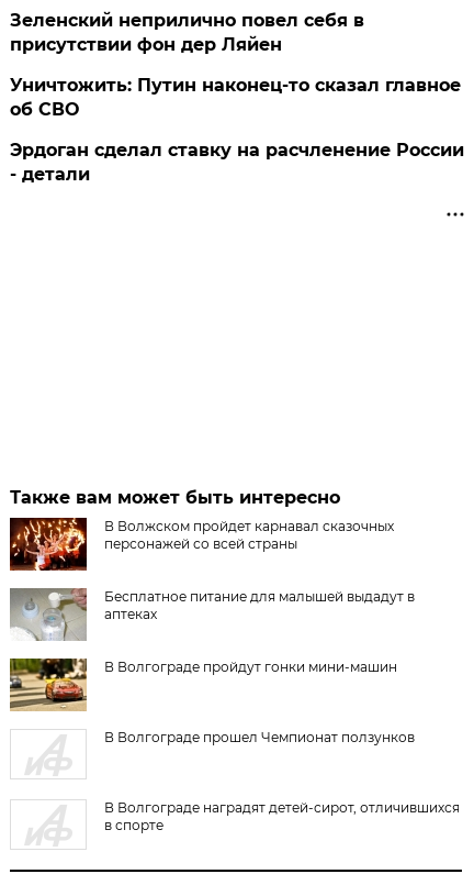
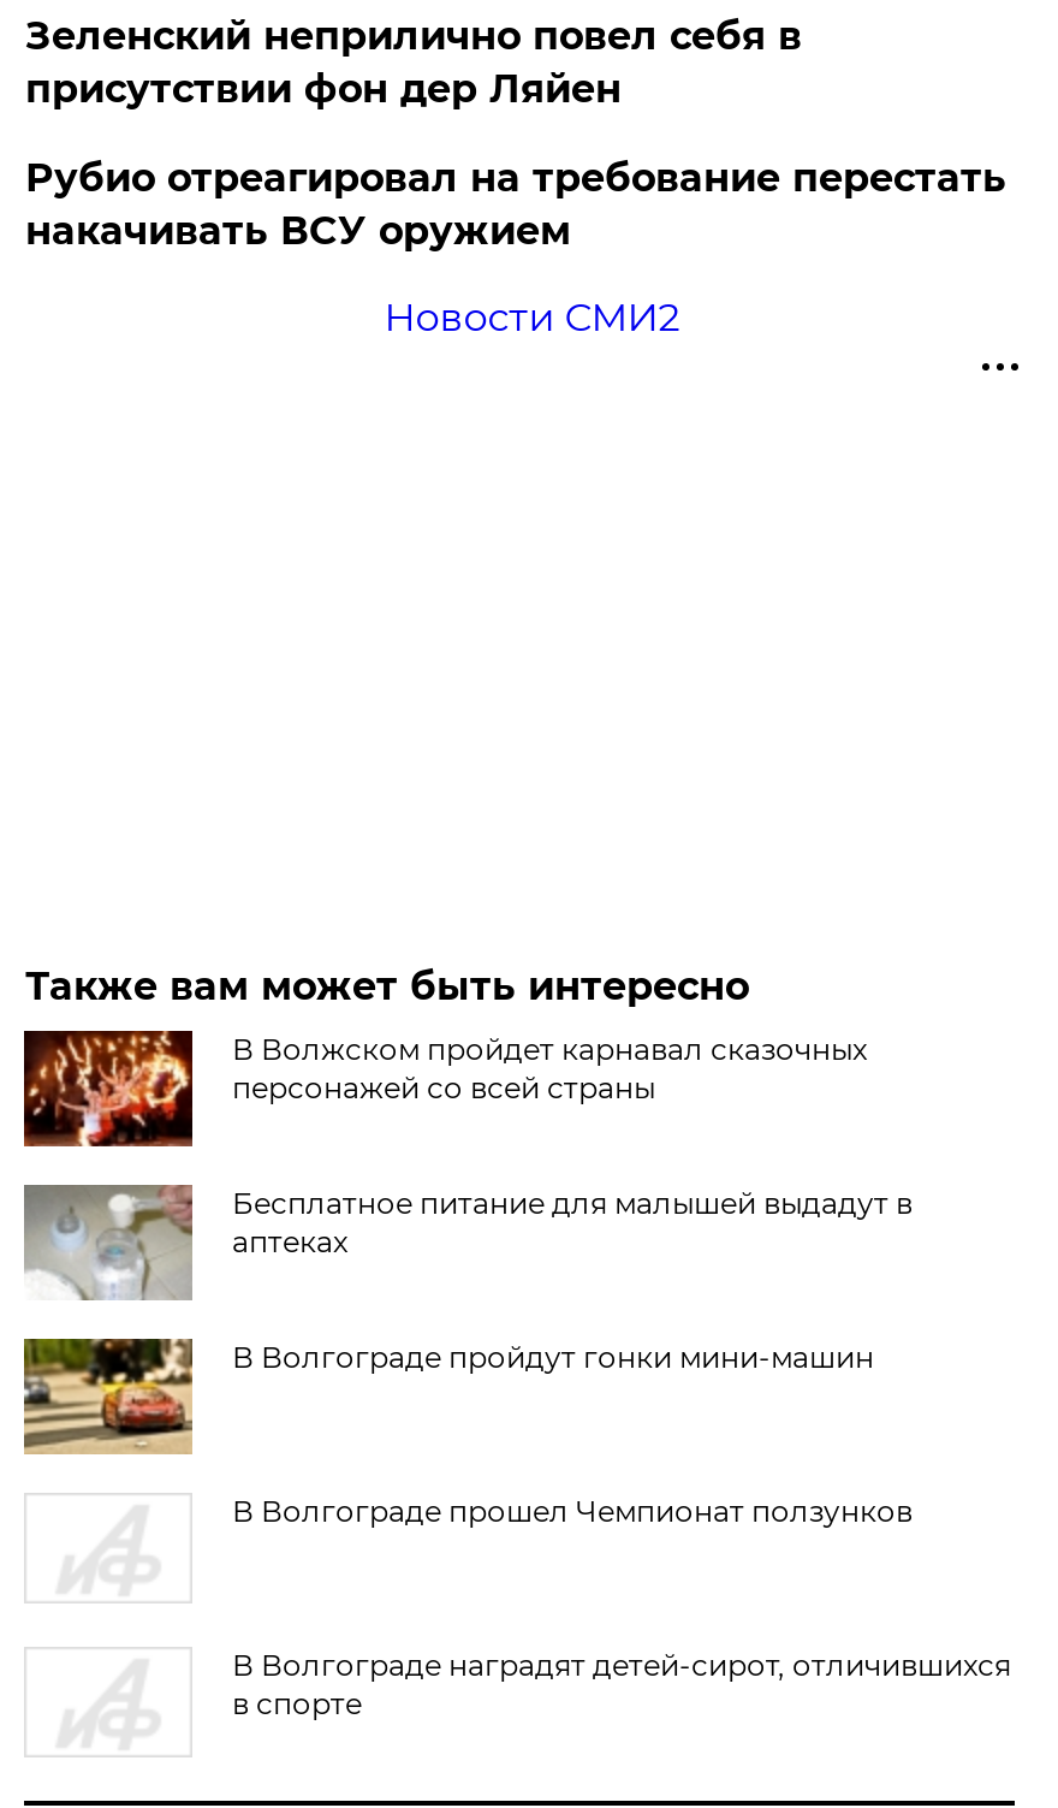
[10,75,461,120] Уничтожить: Путин наконец-то сказал главное | об СВО -> [25,155,1006,253] Рубио отреагировал на требование перестать | накачивать ВСУ оружием
[10,139,465,184] Эрдоган сделал ставку на расчленение России | - детали -> [384,294,680,340] Новости СМИ2

